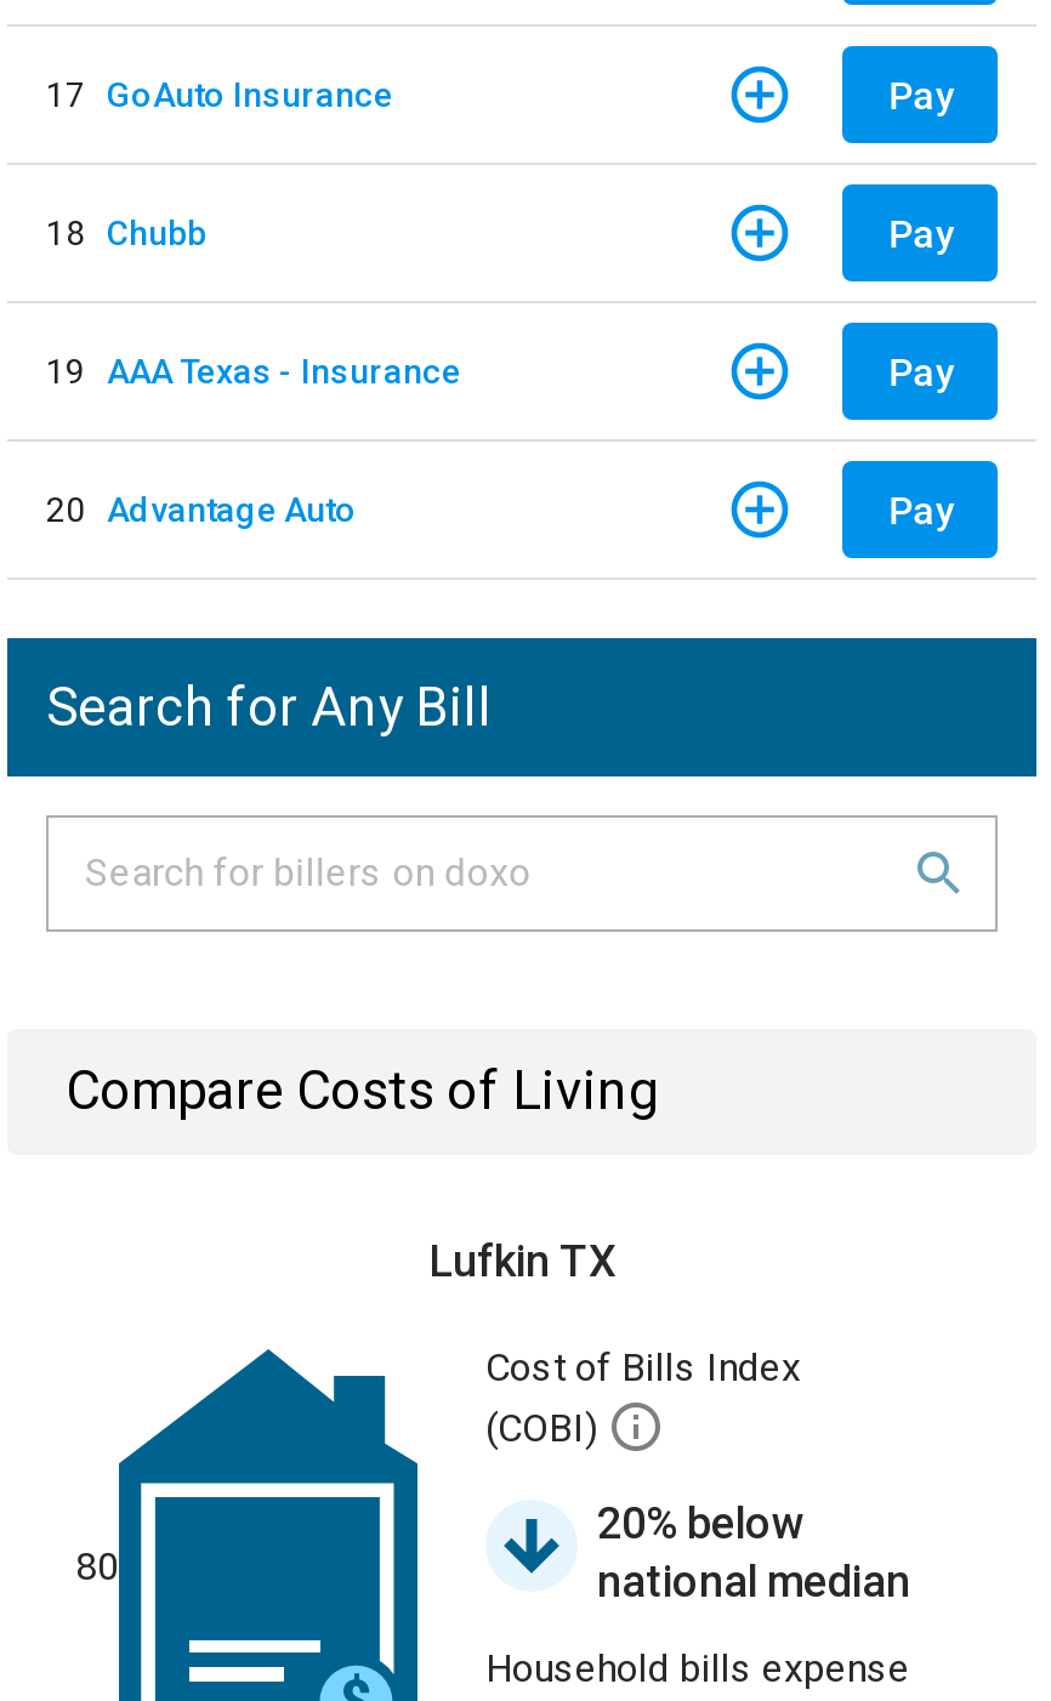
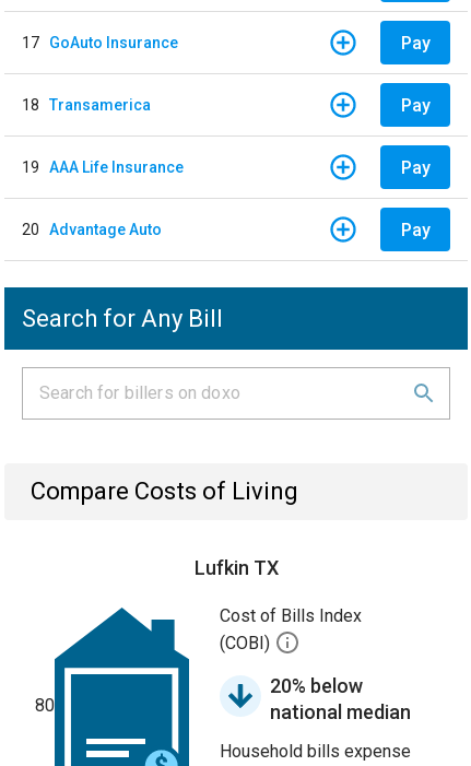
[46,212,206,251] 18 Chubb -> [22,96,151,113] 18 Transamerica
[46,351,461,389] 19 AAA Texas - Insurance -> [22,158,184,175] 19 AAA Life Insurance

